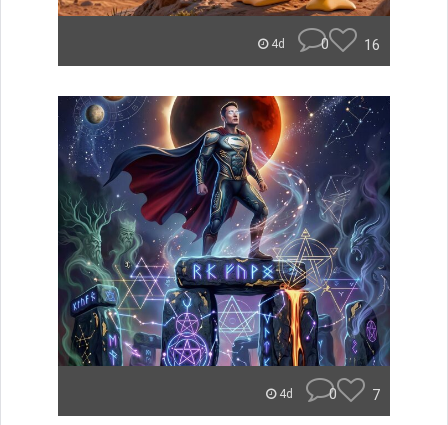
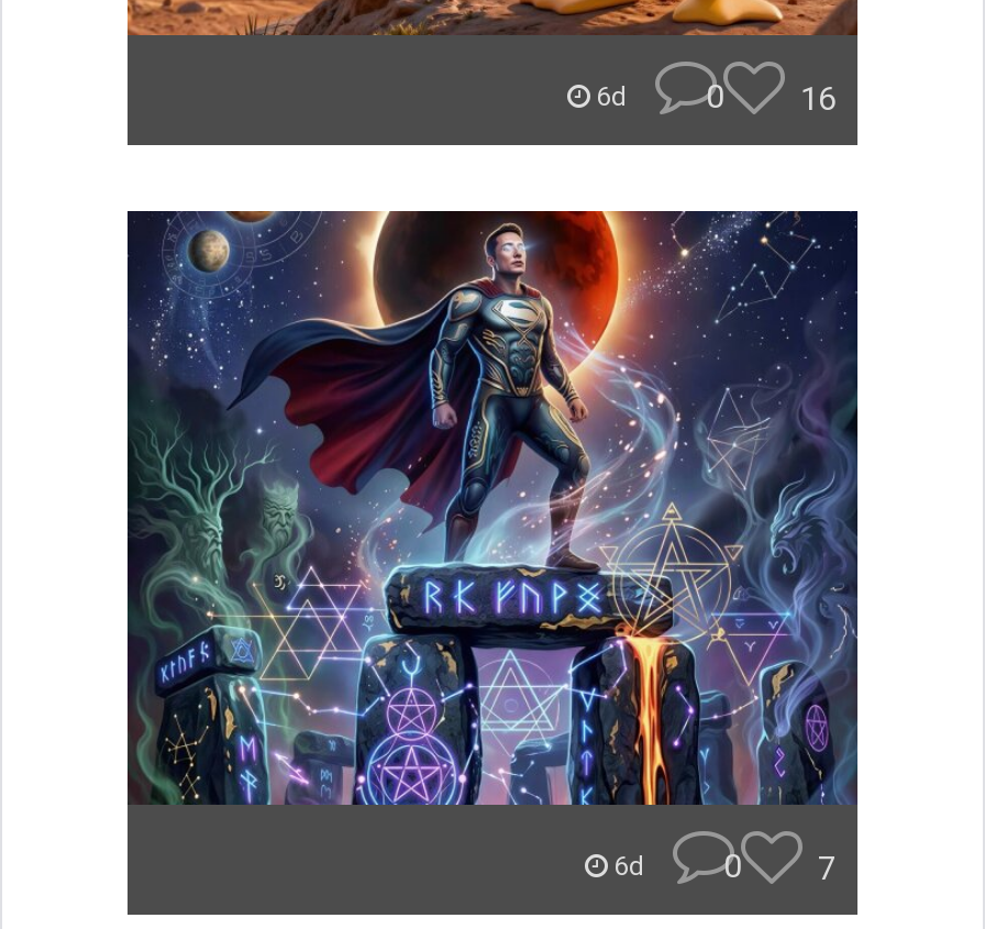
[268,37,288,51] 4d -> [589,81,633,112] 6d
[276,387,296,401] 4d -> [607,851,651,882] 6d

